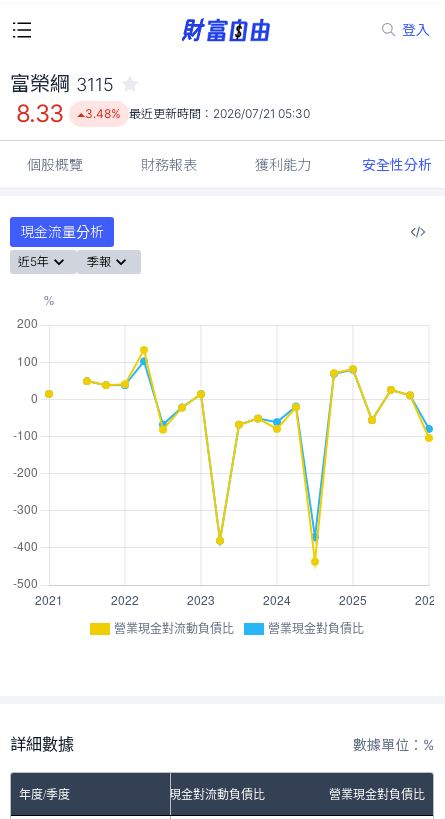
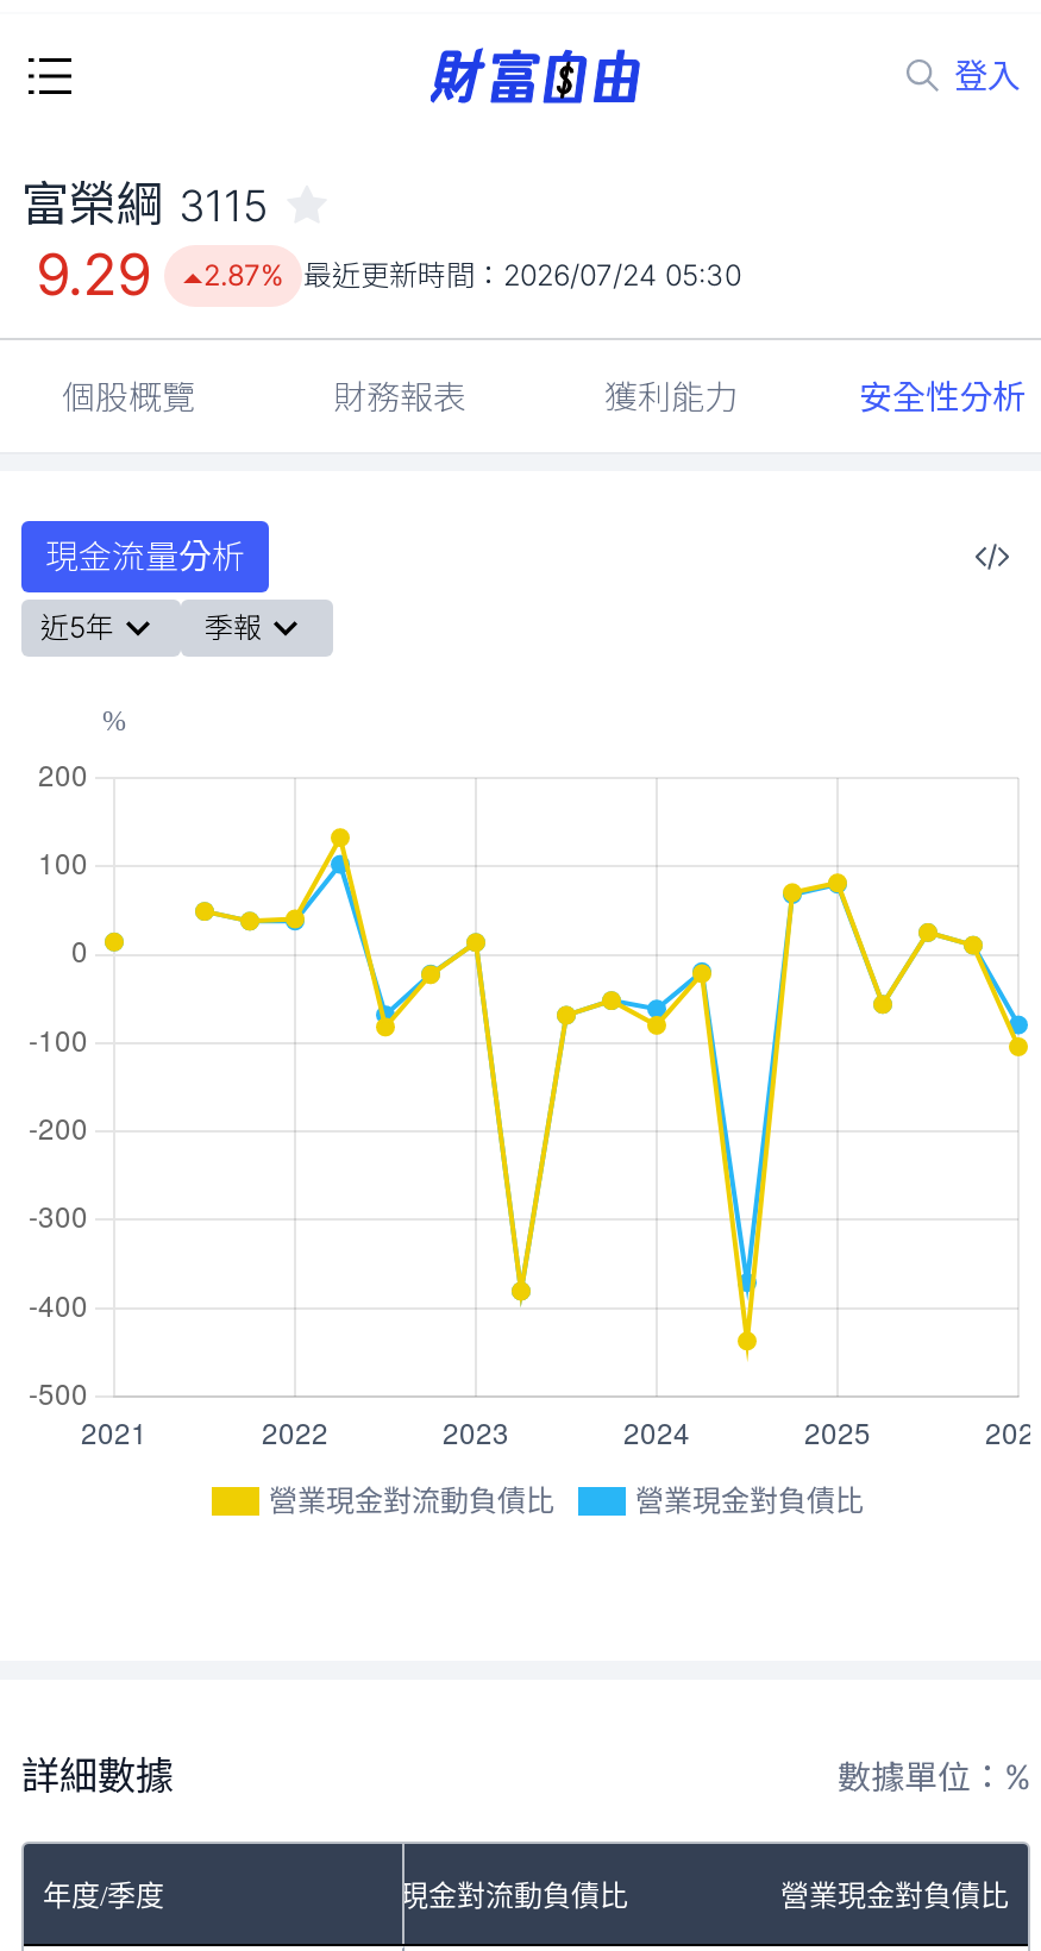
[16,99,63,128] 8.33 -> [36,240,151,309] 9.29
[85,106,310,121] 3.48% 最近更新時間：2026/07/21 05:30 -> [203,257,741,293] 2.87% 最近更新時間：2026/07/24 05:30

